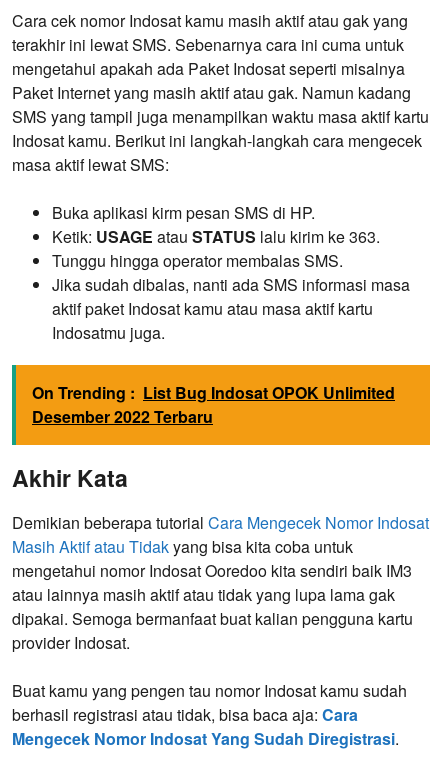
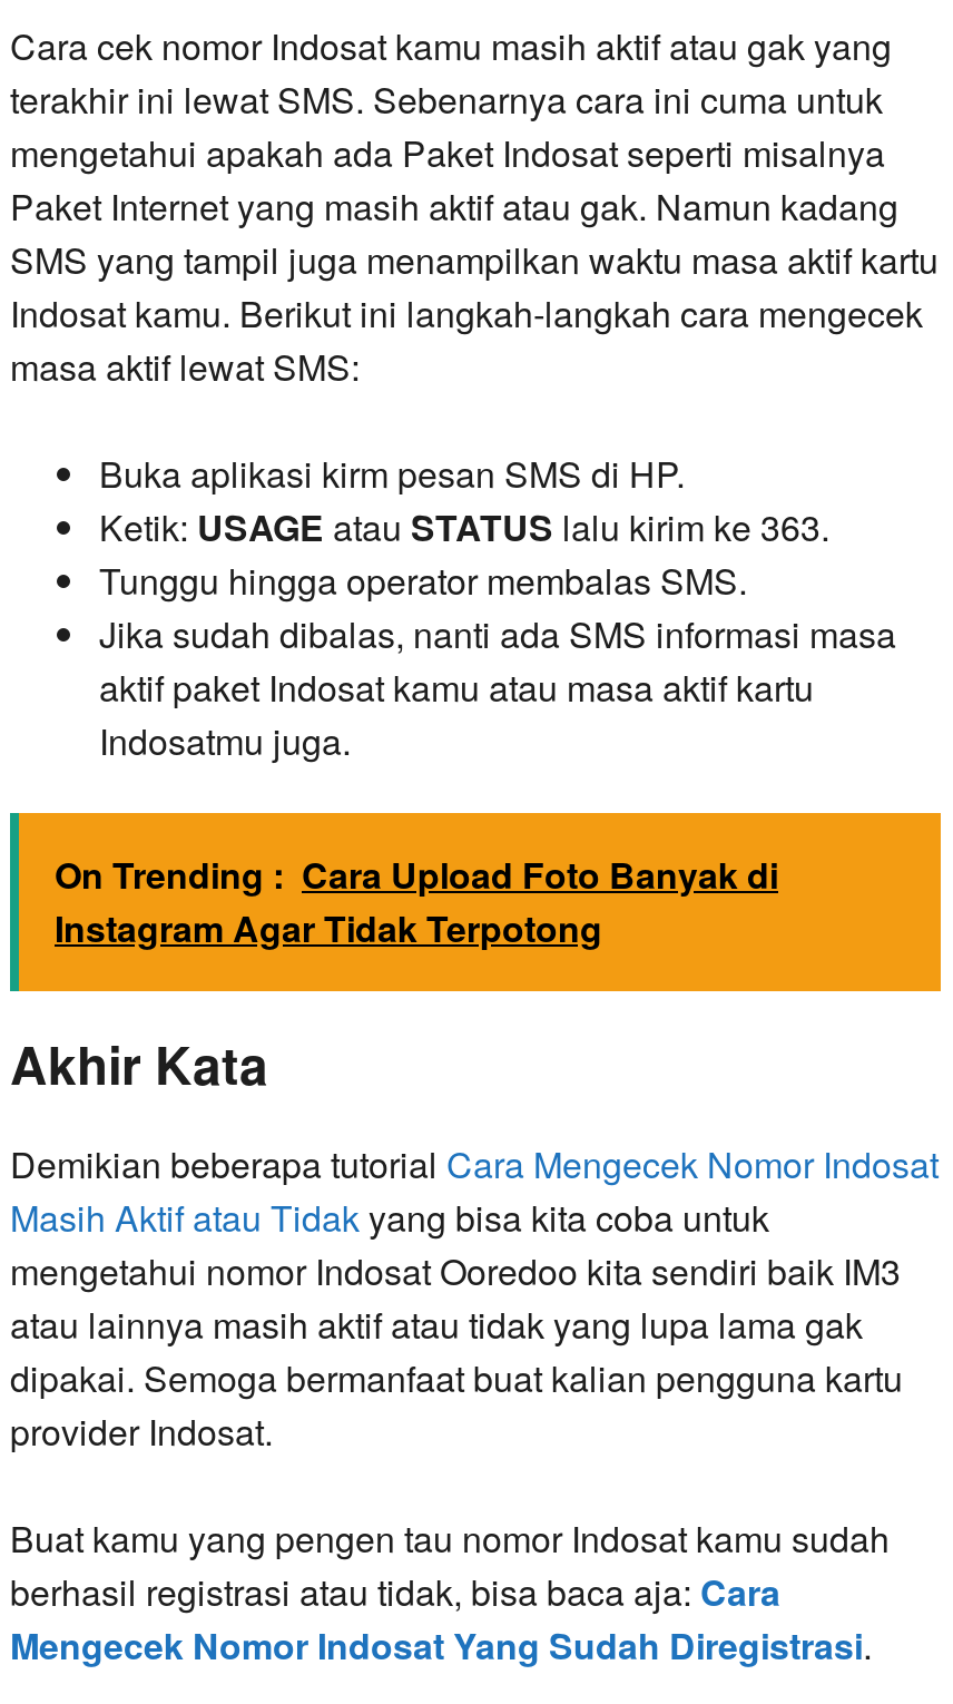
[32,381,395,428] On Trending : List Bug Indosat OPOK Unlimited | Desember 2022 Terbaru -> [55,849,778,954] On Trending : Cara Upload Foto Banyak di | Instagram Agar Tidak Terpotong

